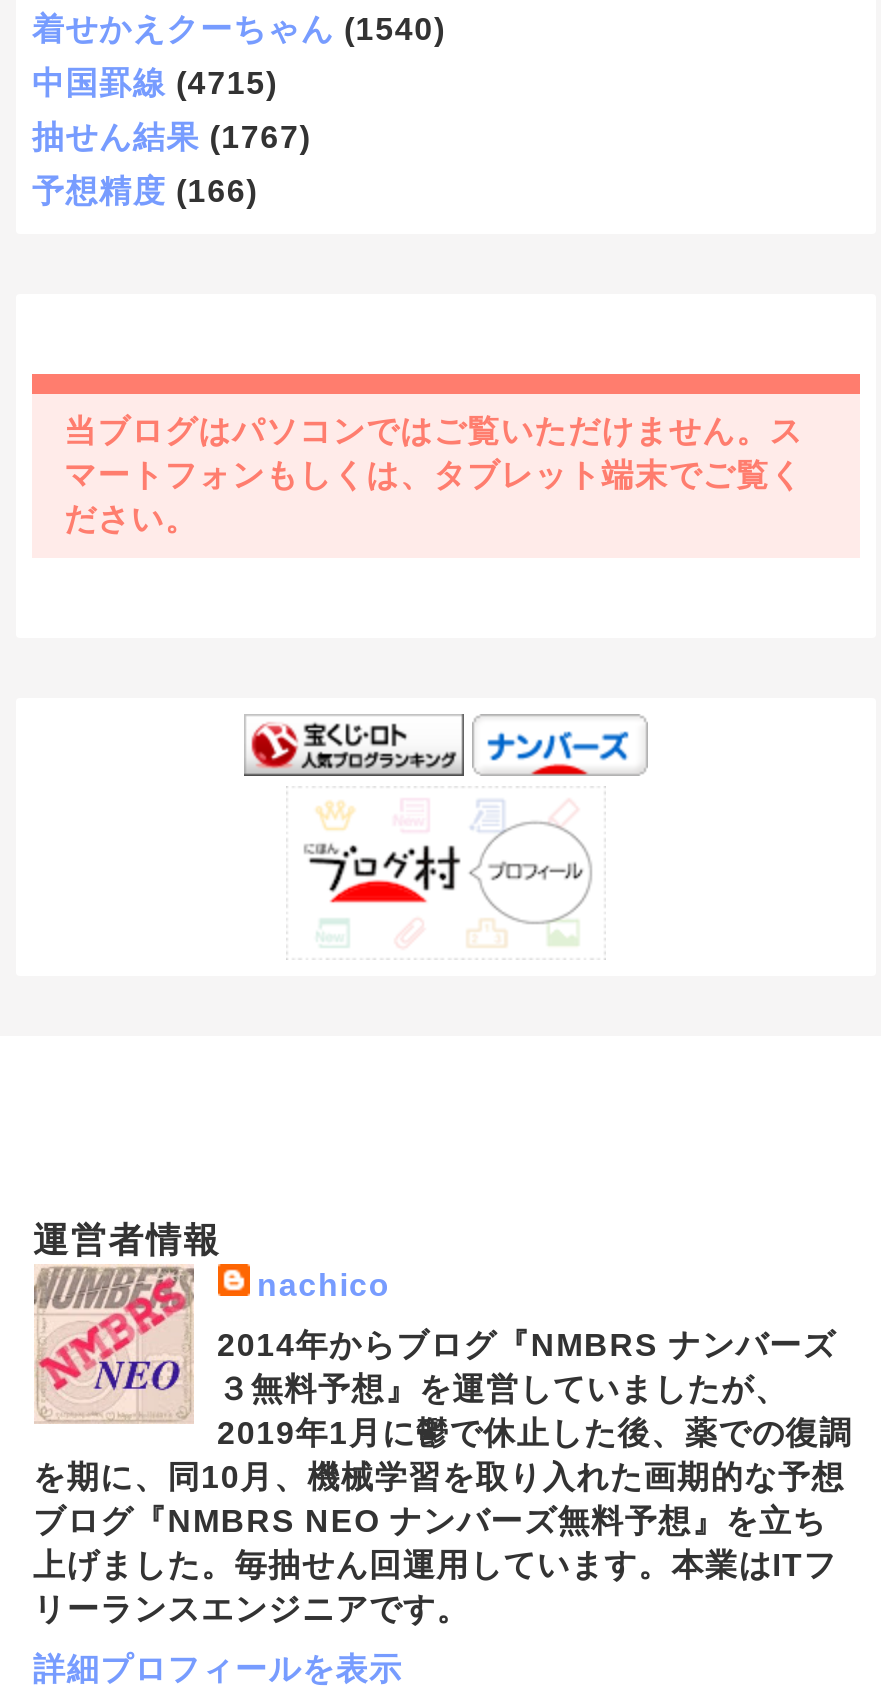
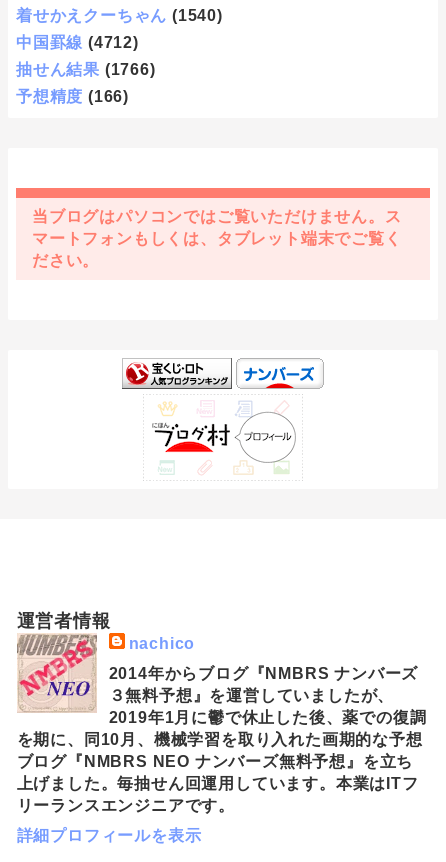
[32,66,278,100] 中国罫線 (4715) -> [16,34,139,51] 中国罫線 (4712)
[32,120,311,154] 抽せん結果 (1767) -> [16,61,156,78] 抽せん結果 (1766)

